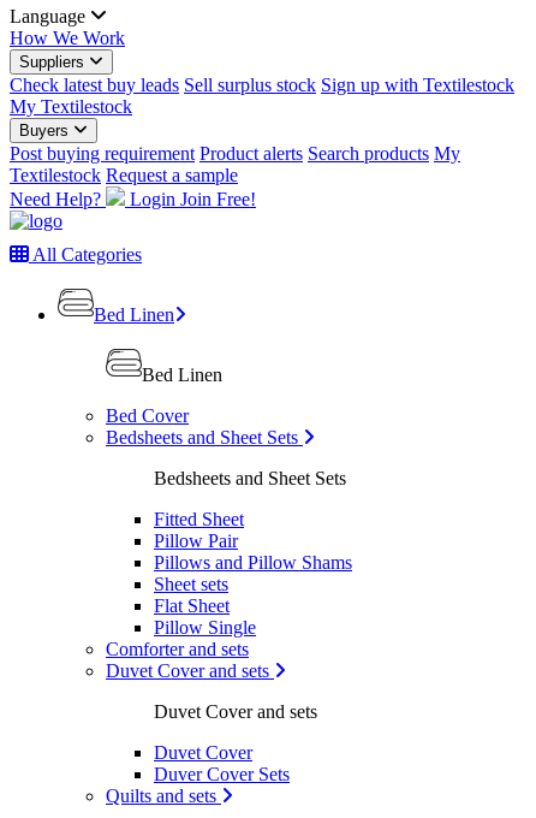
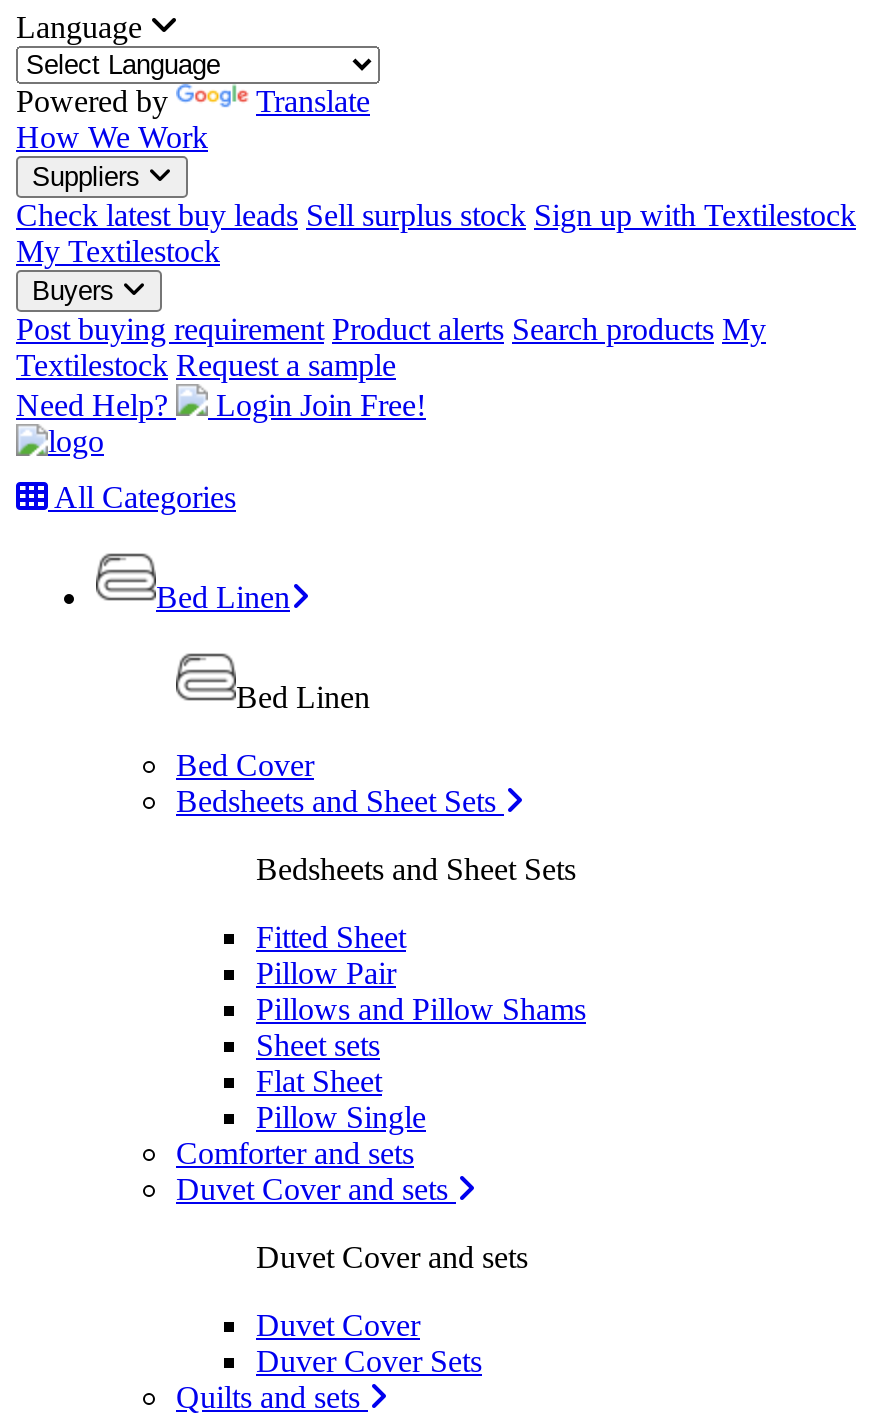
none -> [16,84,370,118] Powered by | Translate

